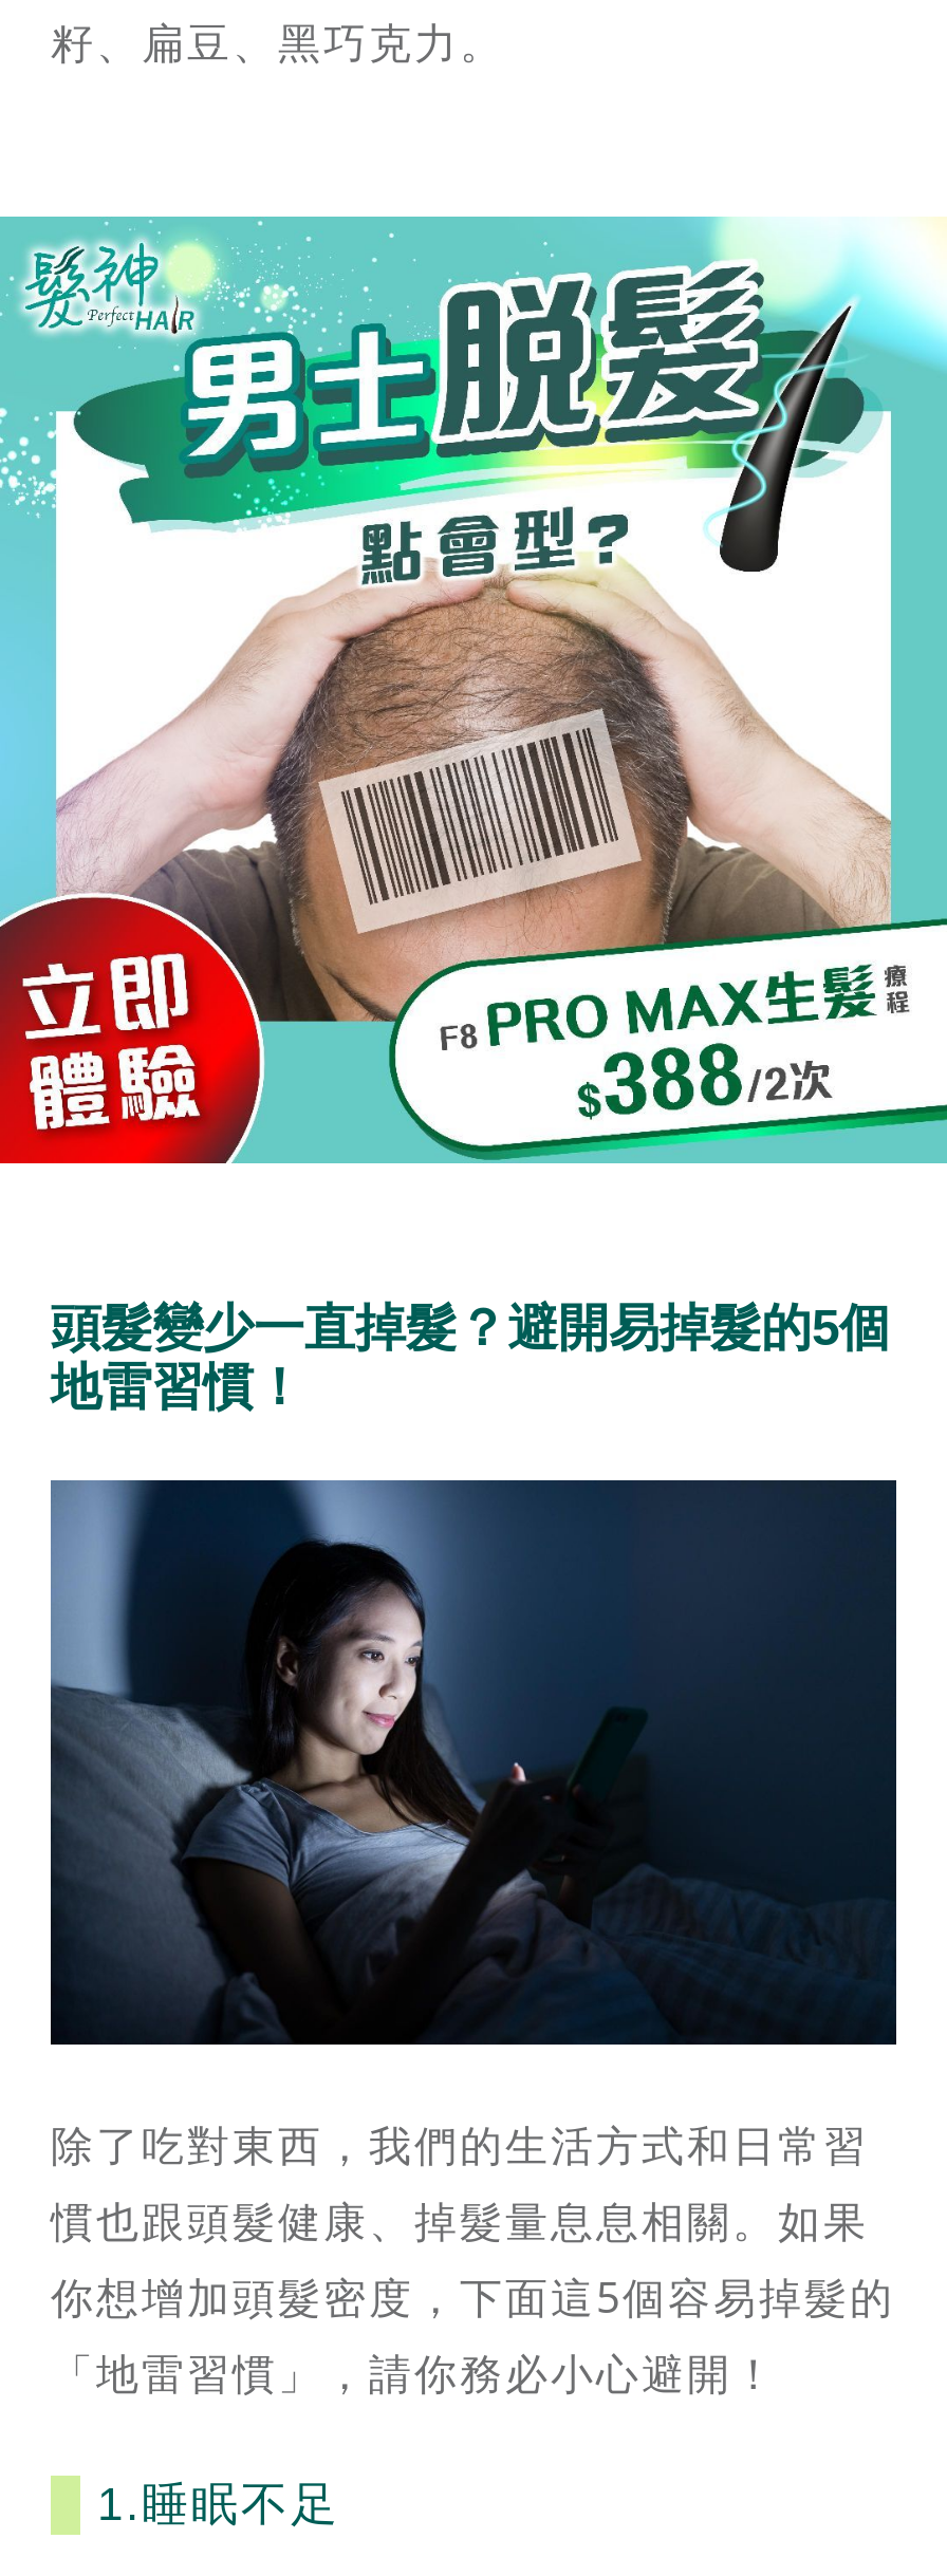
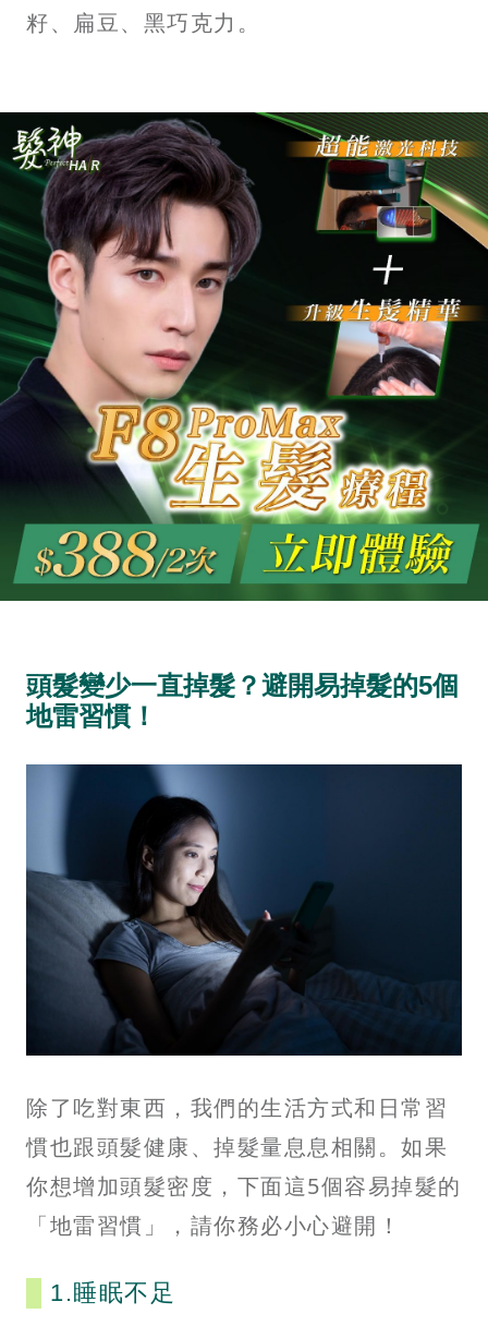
[6,214,941,1165] [image] -> [3,111,485,602] [image]

